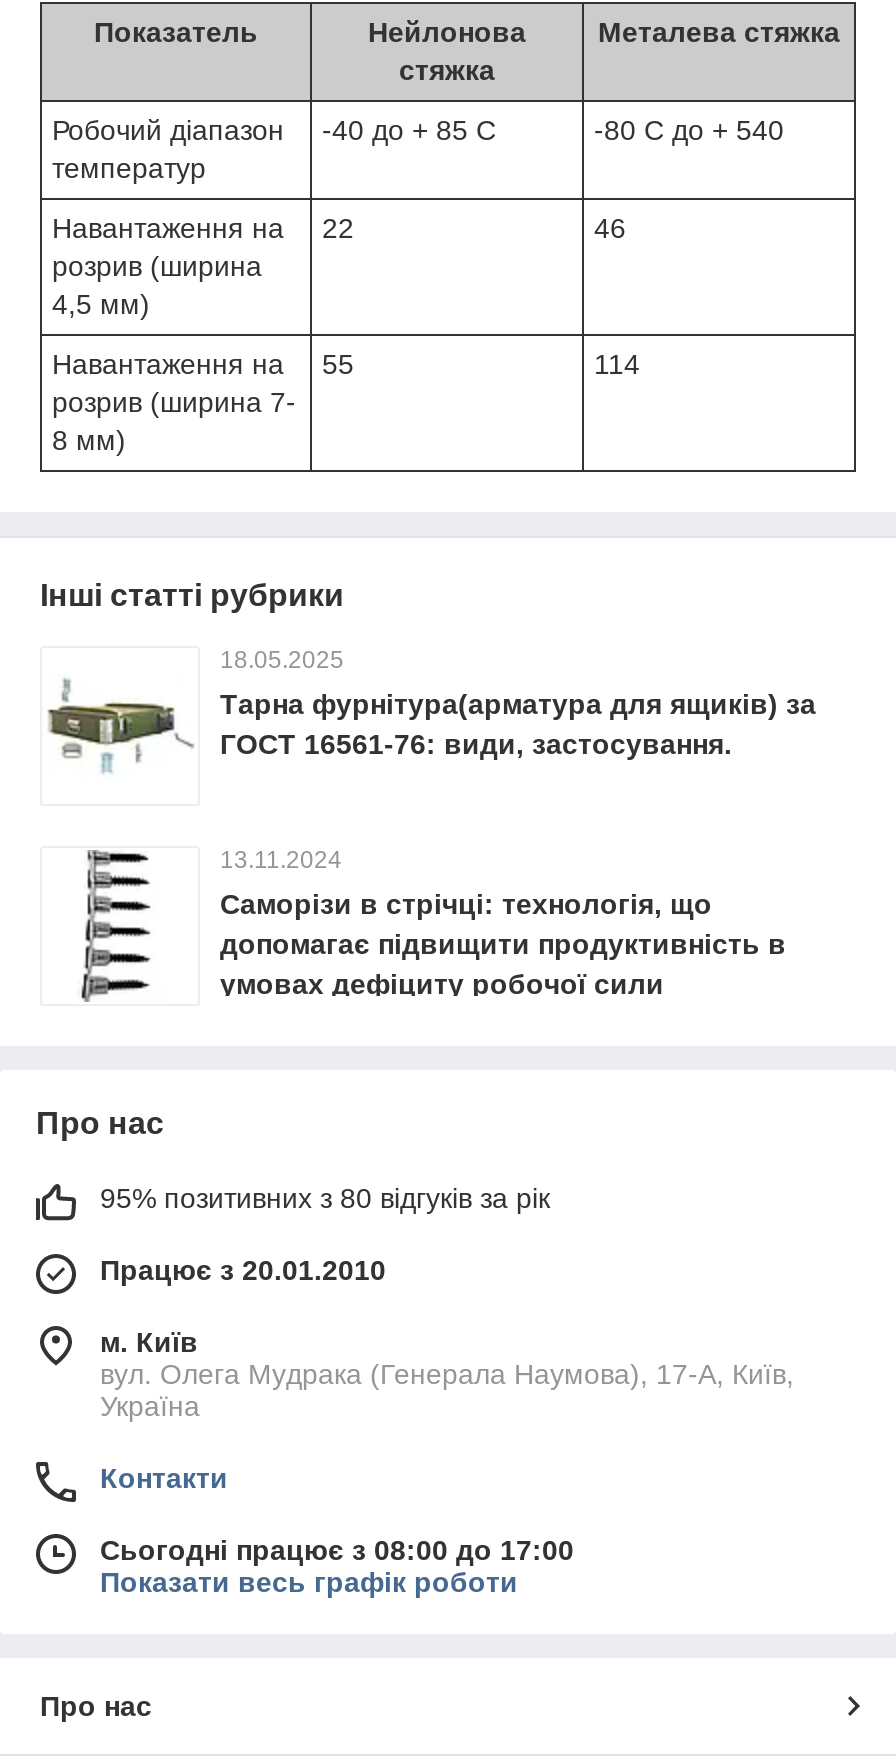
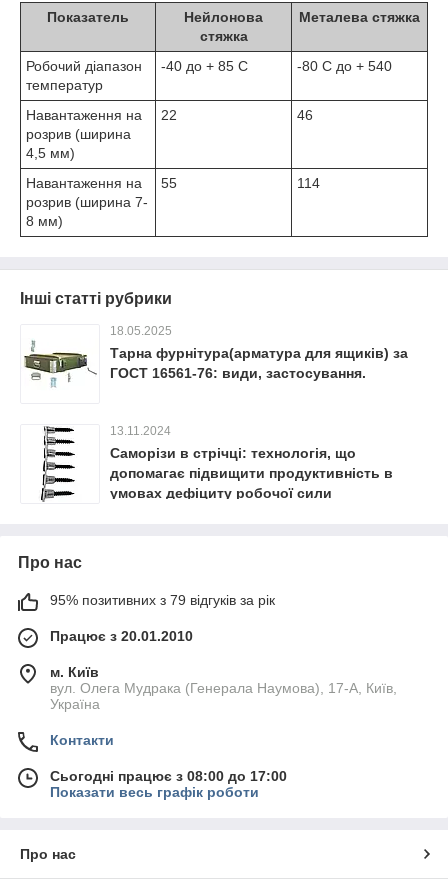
[100,1182,550,1214] 95% позитивних з 80 відгуків за рік -> [50,592,275,608] 95% позитивних з 79 відгуків за рік

